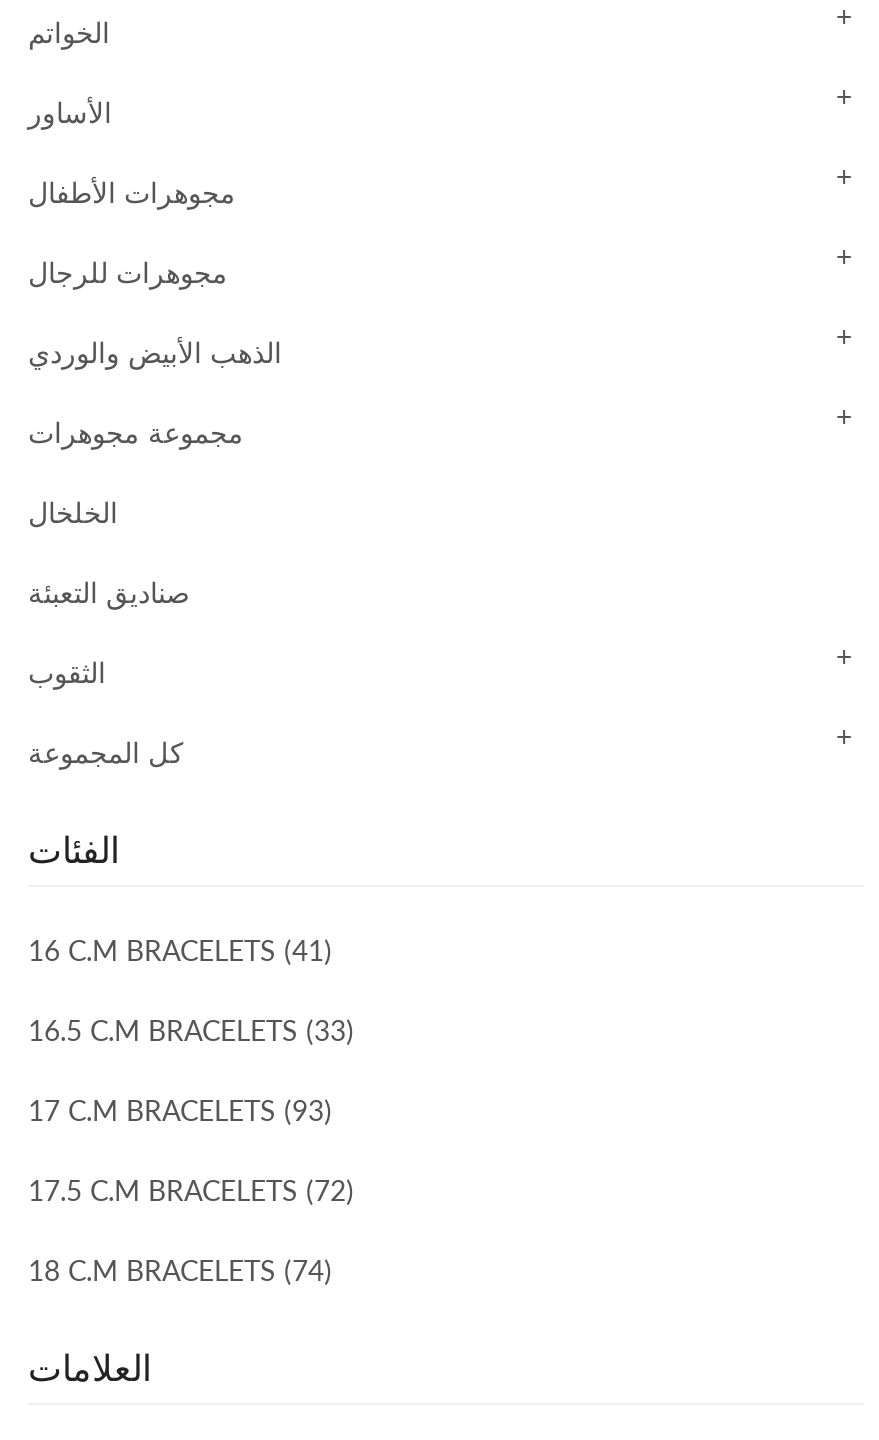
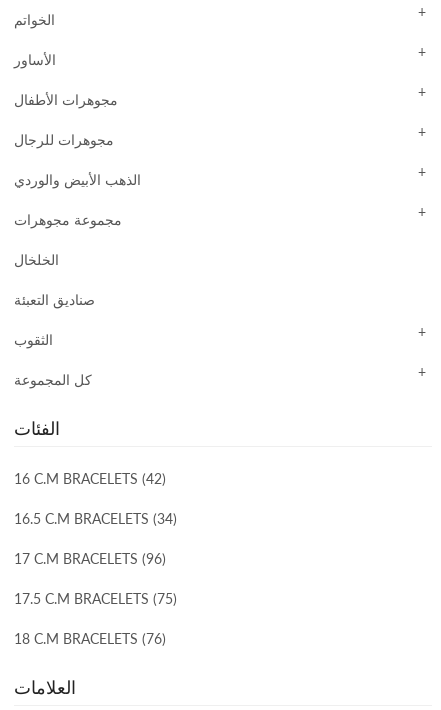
[28,933,332,967] 16 C.M BRACELETS (41) -> [14,470,166,487] 16 C.M BRACELETS (42)
[28,1013,354,1047] 16.5 C.M BRACELETS (33) -> [14,510,177,527] 16.5 C.M BRACELETS (34)
[28,1093,332,1127] 17 C.M BRACELETS (93) -> [14,550,166,567] 17 C.M BRACELETS (96)
[28,1173,354,1207] 17.5 C.M BRACELETS (72) -> [14,590,177,607] 17.5 C.M BRACELETS (75)
[28,1253,332,1287] 18 C.M BRACELETS (74) -> [14,630,166,647] 18 C.M BRACELETS (76)

